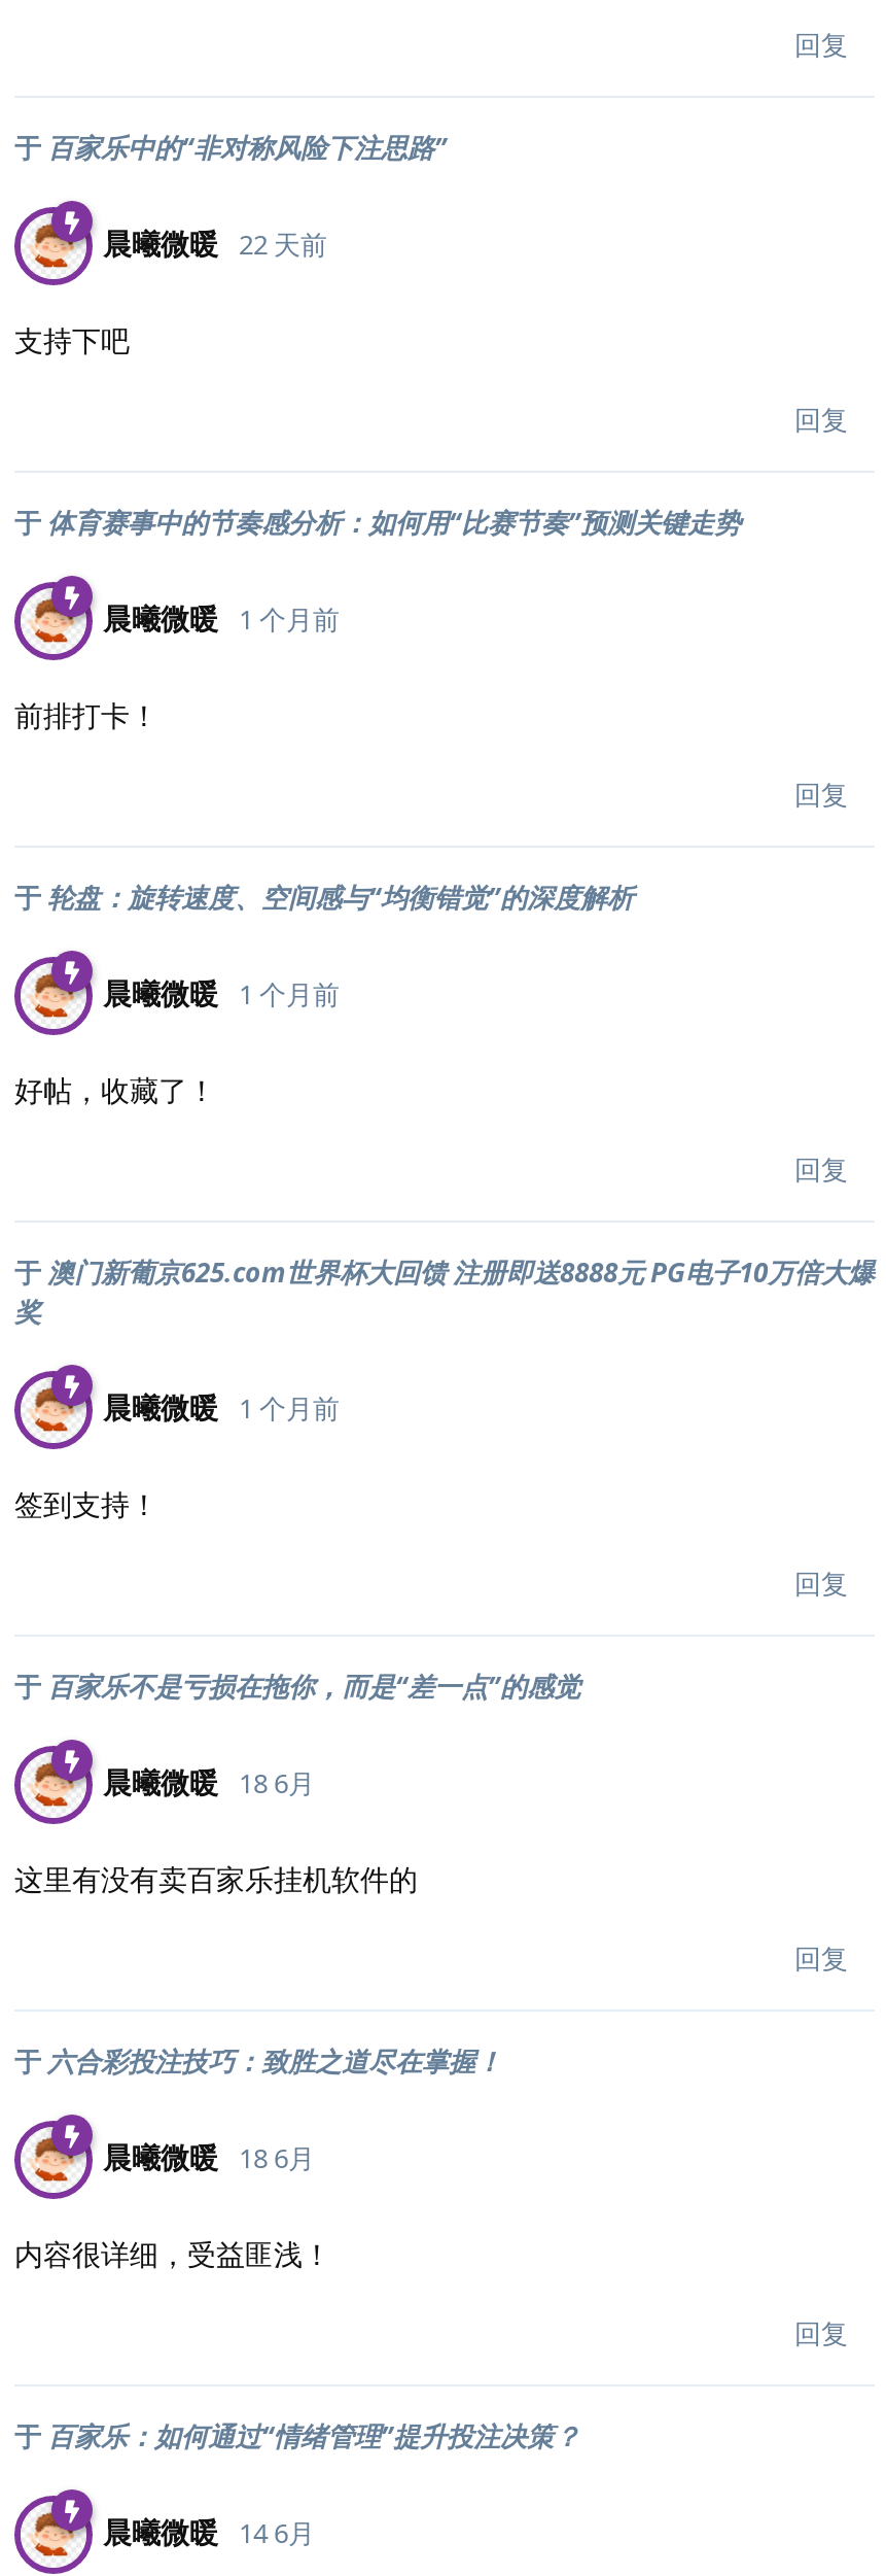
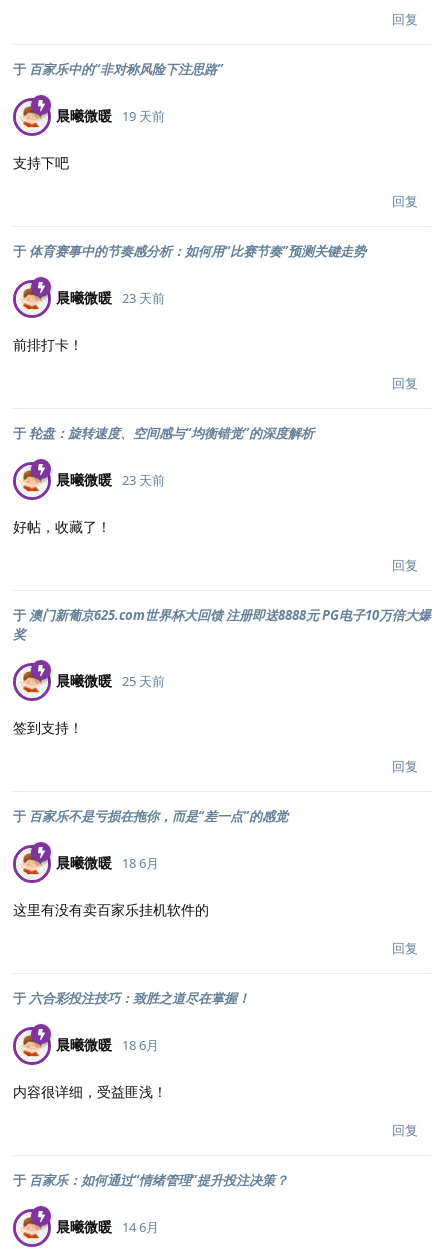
[103,223,327,262] 晨曦微暖 22 天前 -> [56,106,165,125] 晨曦微暖 19 天前
[103,598,340,637] 晨曦微暖 1 个月前 -> [56,288,165,307] 晨曦微暖 23 天前
[103,973,340,1012] 晨曦微暖 1 个月前 -> [56,470,165,489] 晨曦微暖 23 天前
[103,1387,340,1426] 晨曦微暖 1 个月前 -> [56,671,165,690] 晨曦微暖 25 天前

